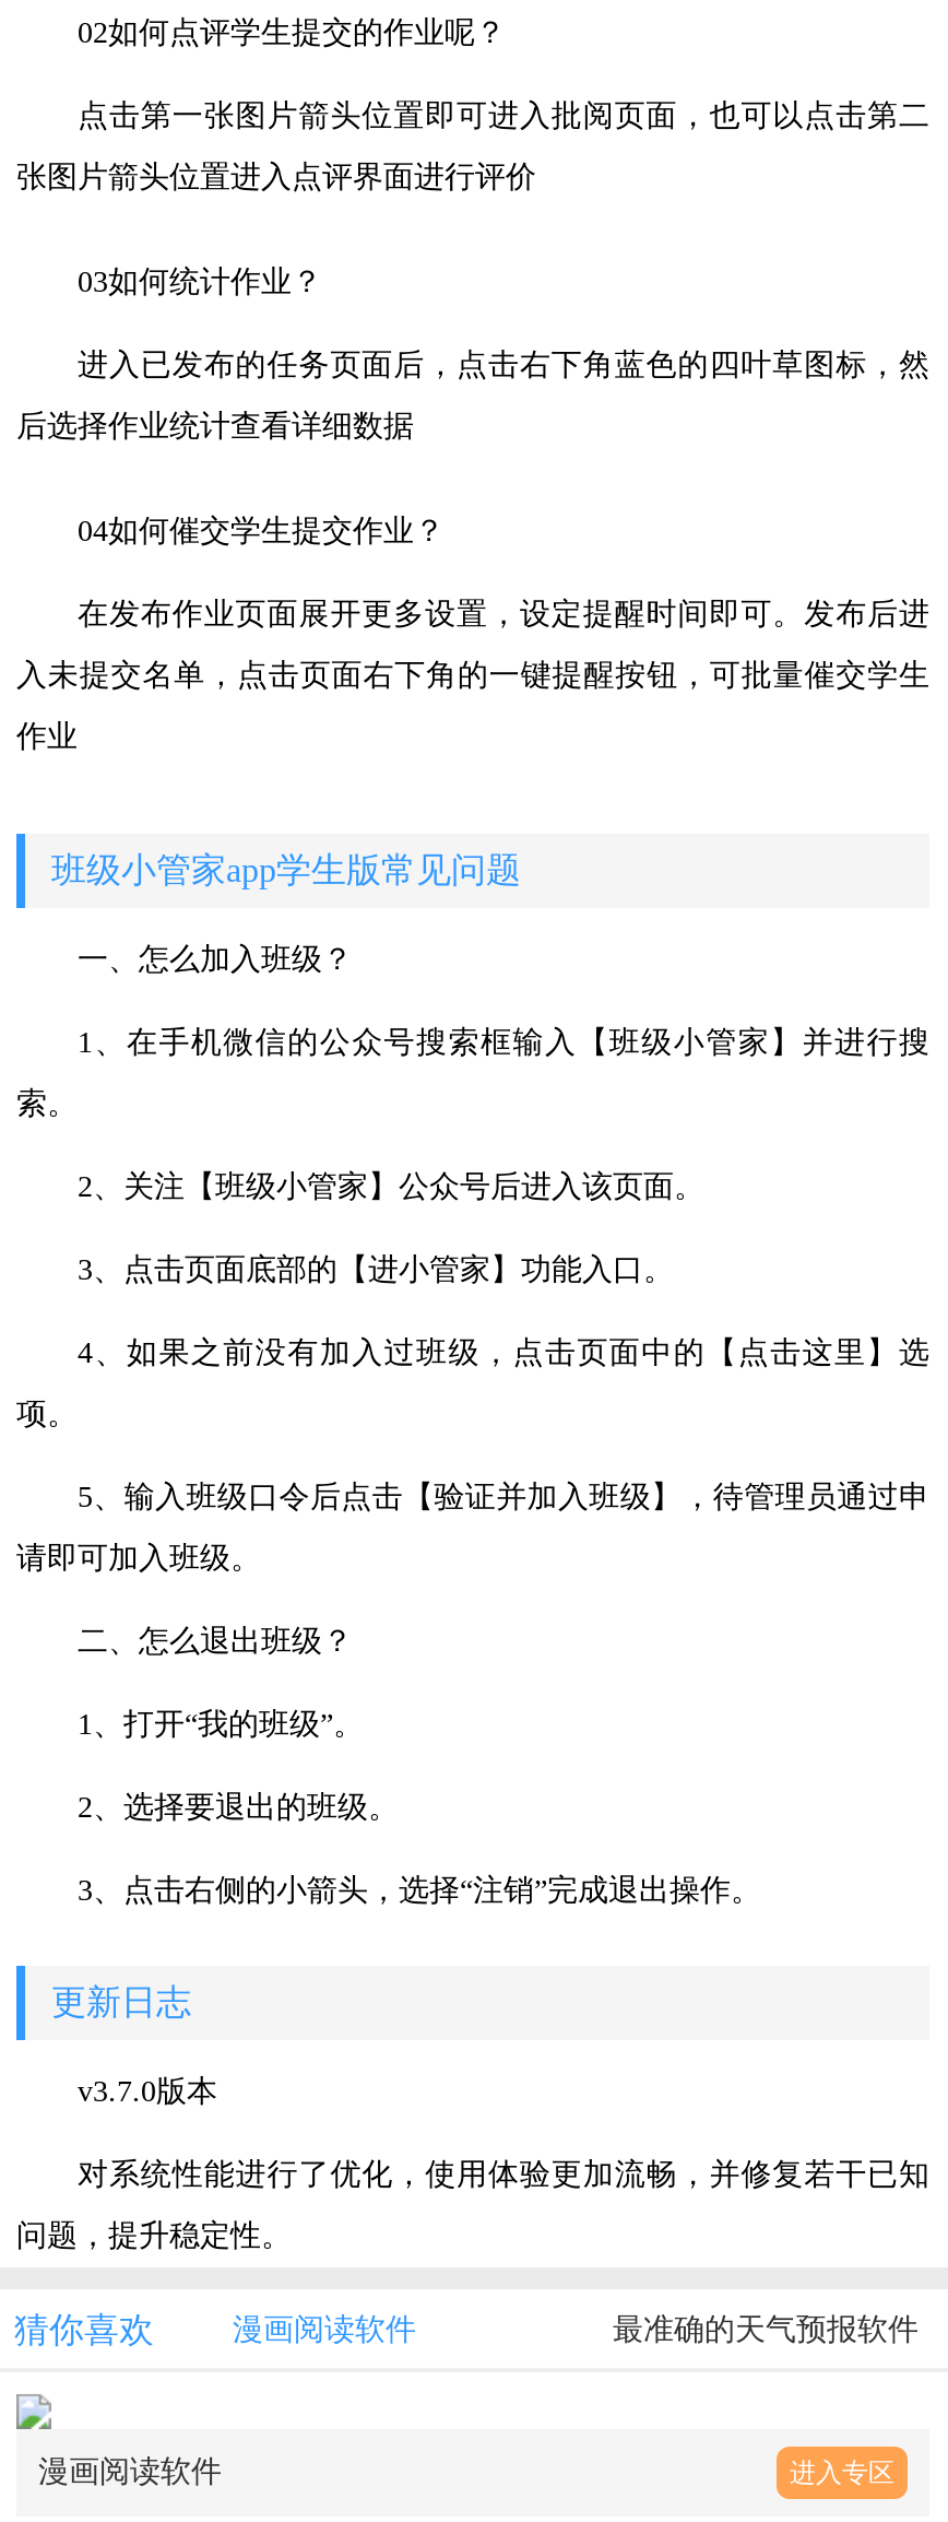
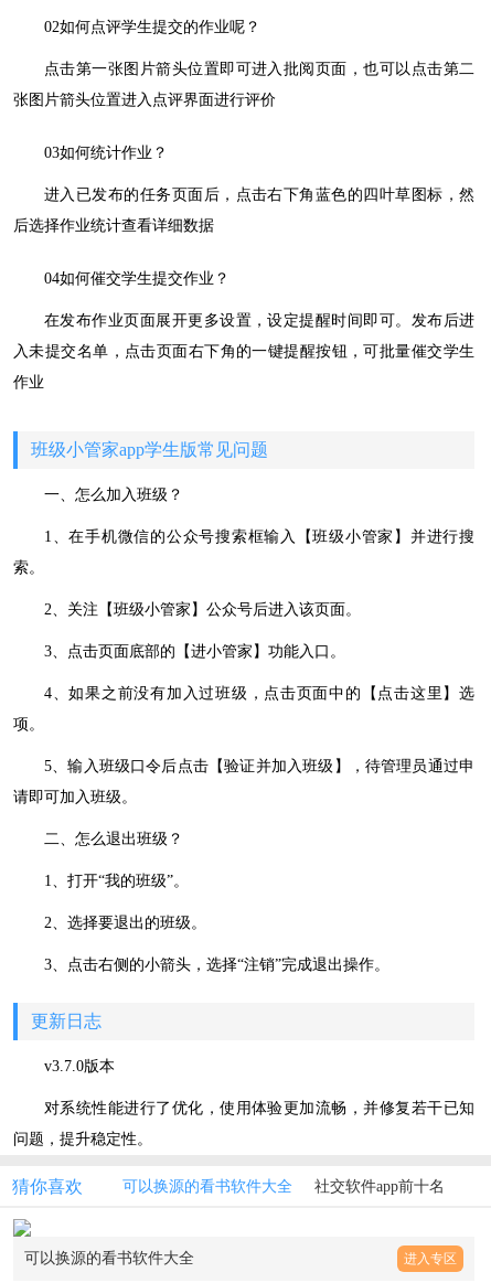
[233,2313,919,2346] 漫画阅读软件 | 最准确的天气预报软件 -> [122,1178,445,1195] 可以换源的看书软件大全 | 社交软件app前十名
[38,2455,222,2488] 漫画阅读软件 -> [24,1250,194,1266] 可以换源的看书软件大全

